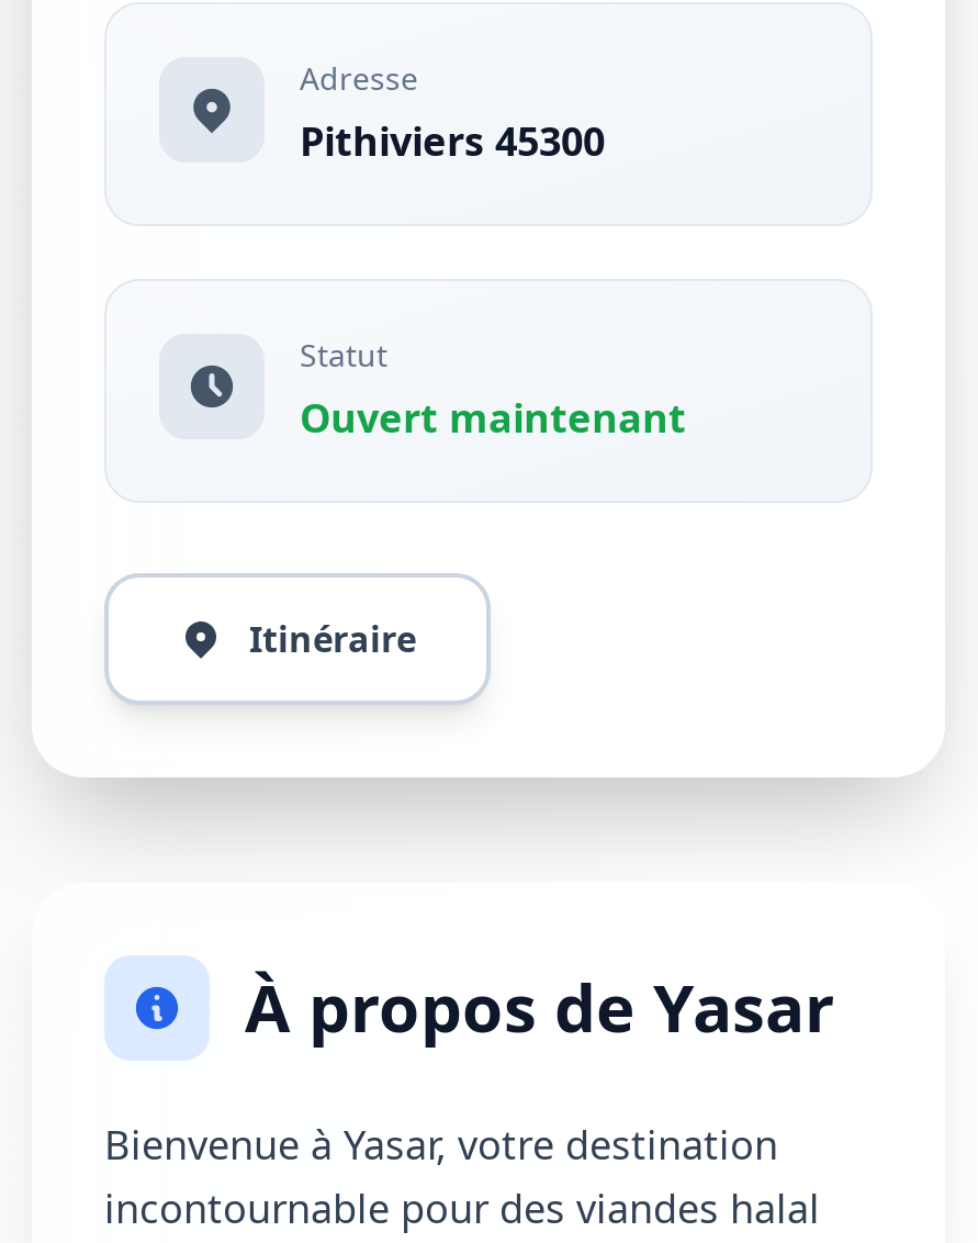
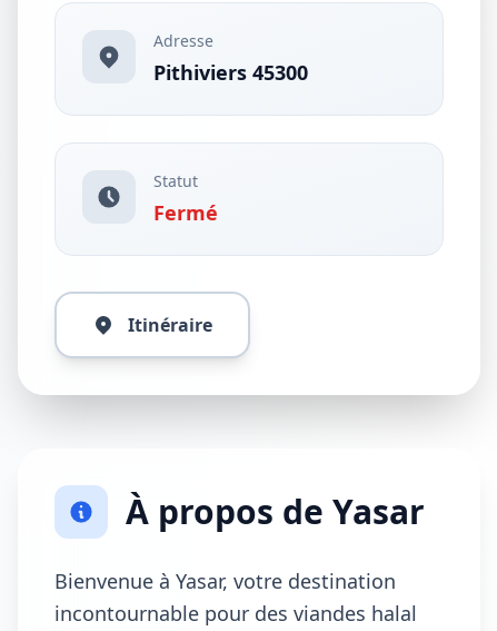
[300,391,686,444] Ouvert maintenant -> [153,199,218,226] Fermé

